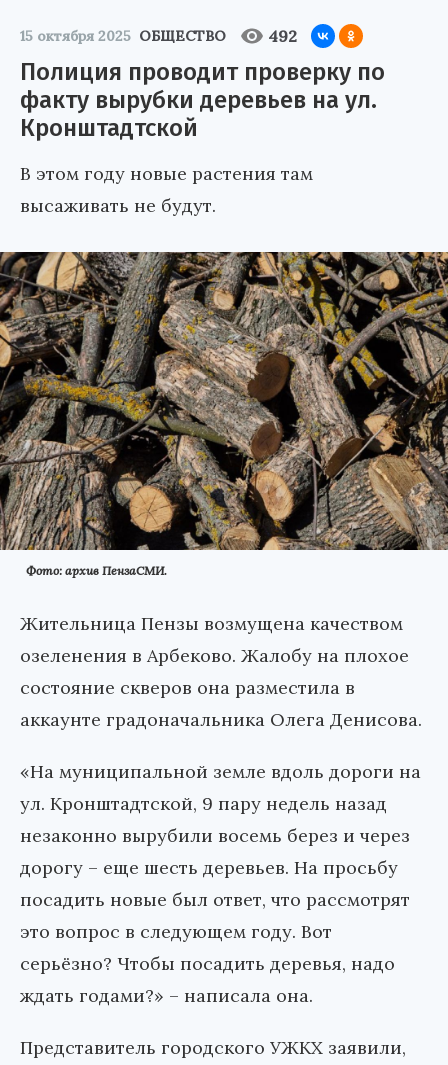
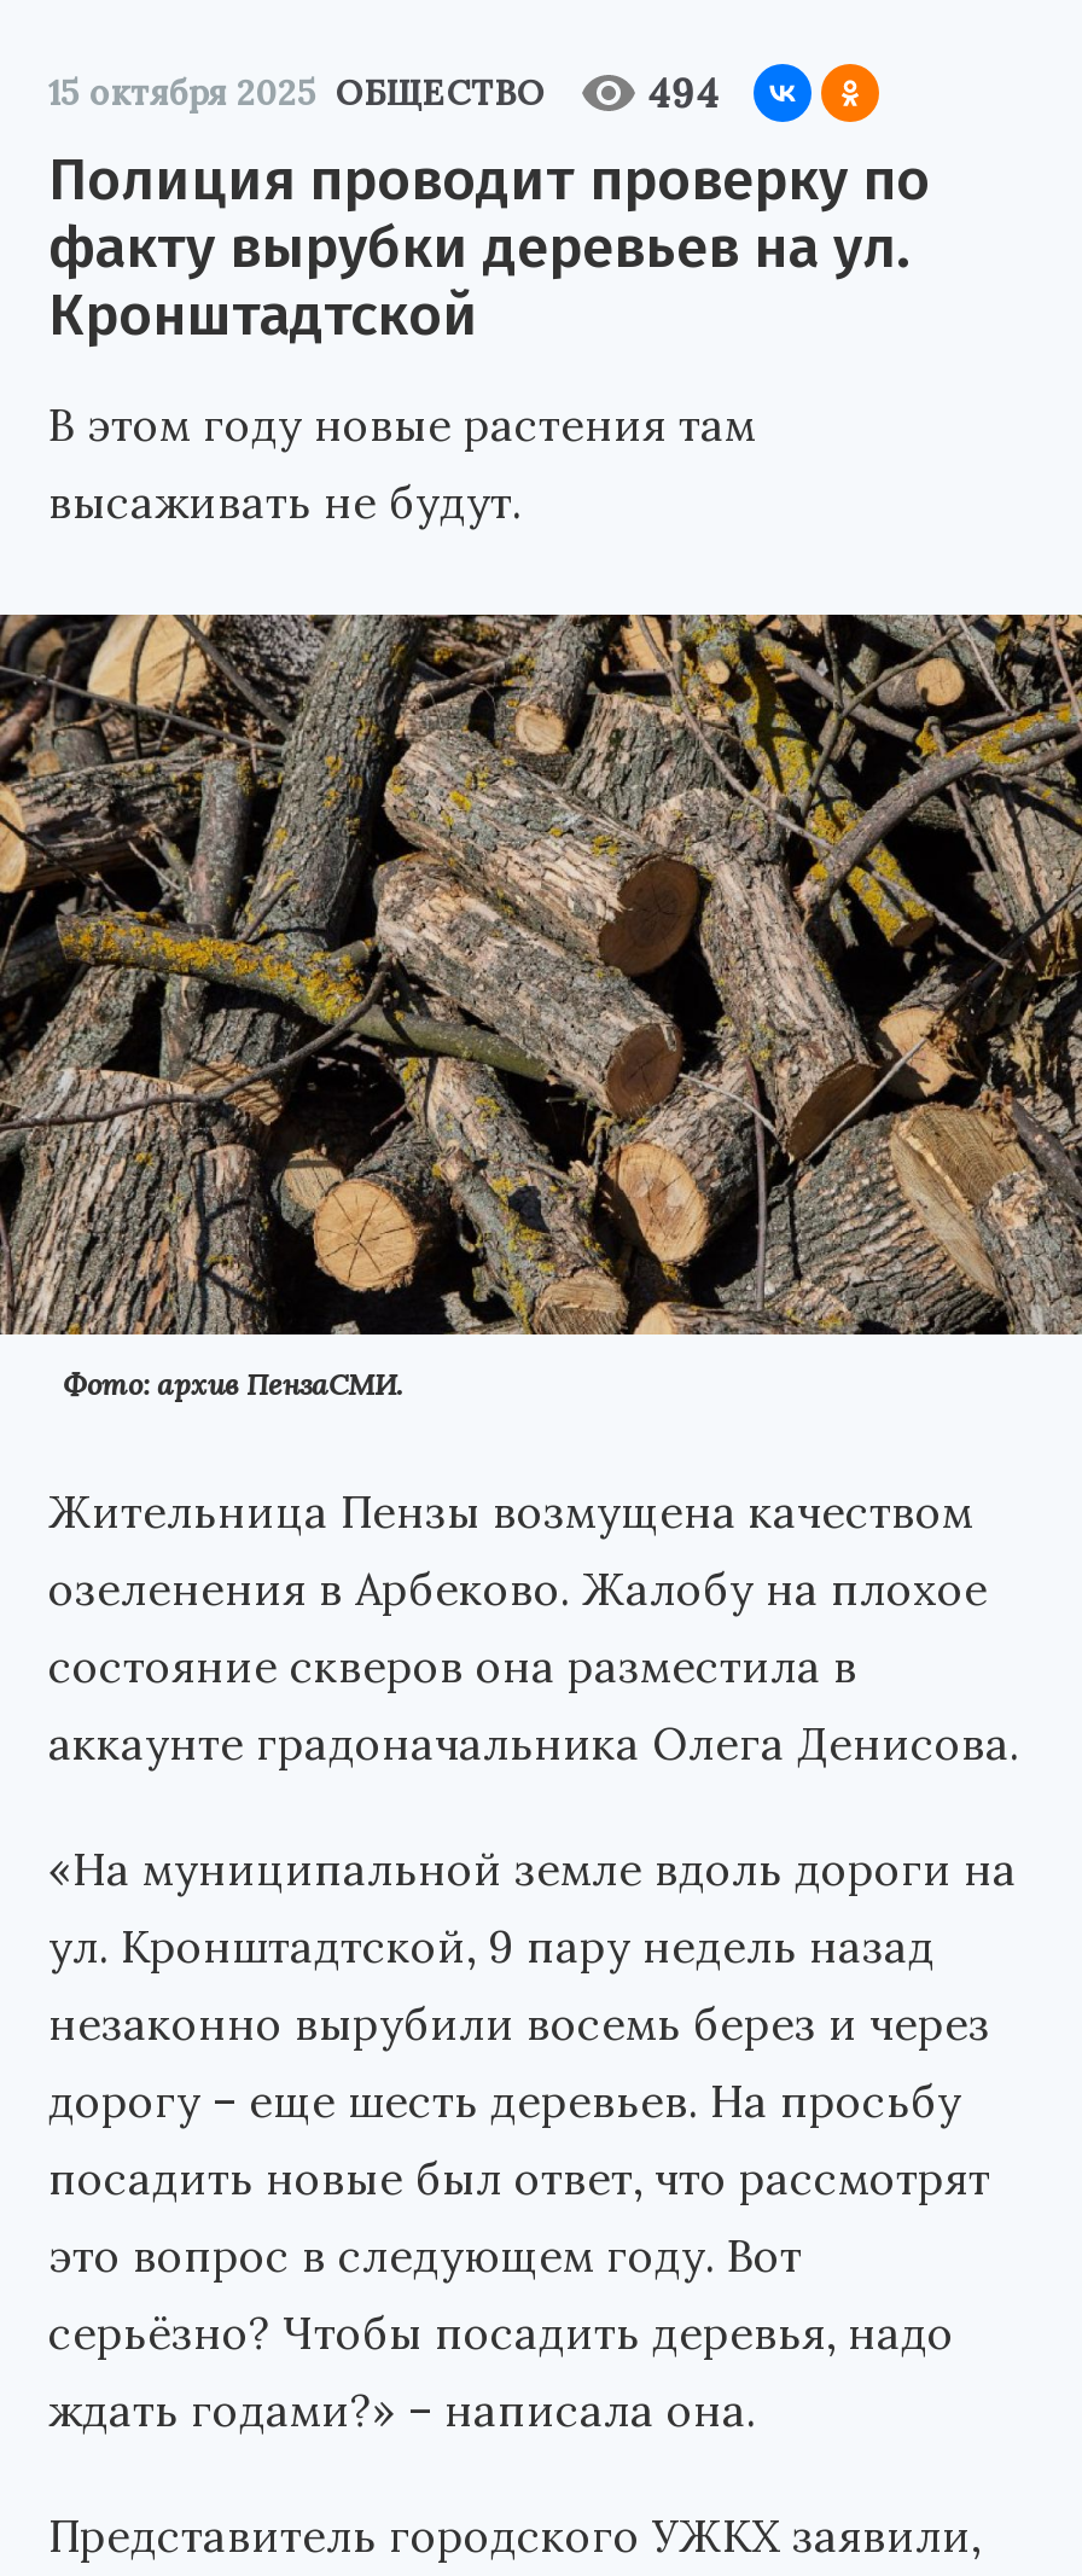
[268,26,297,46] 492 -> [648,68,720,117] 494

